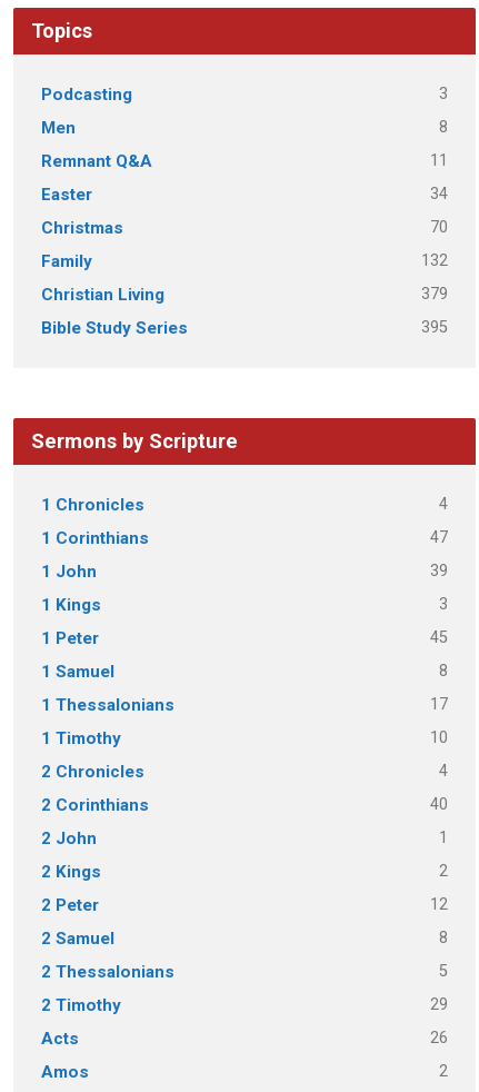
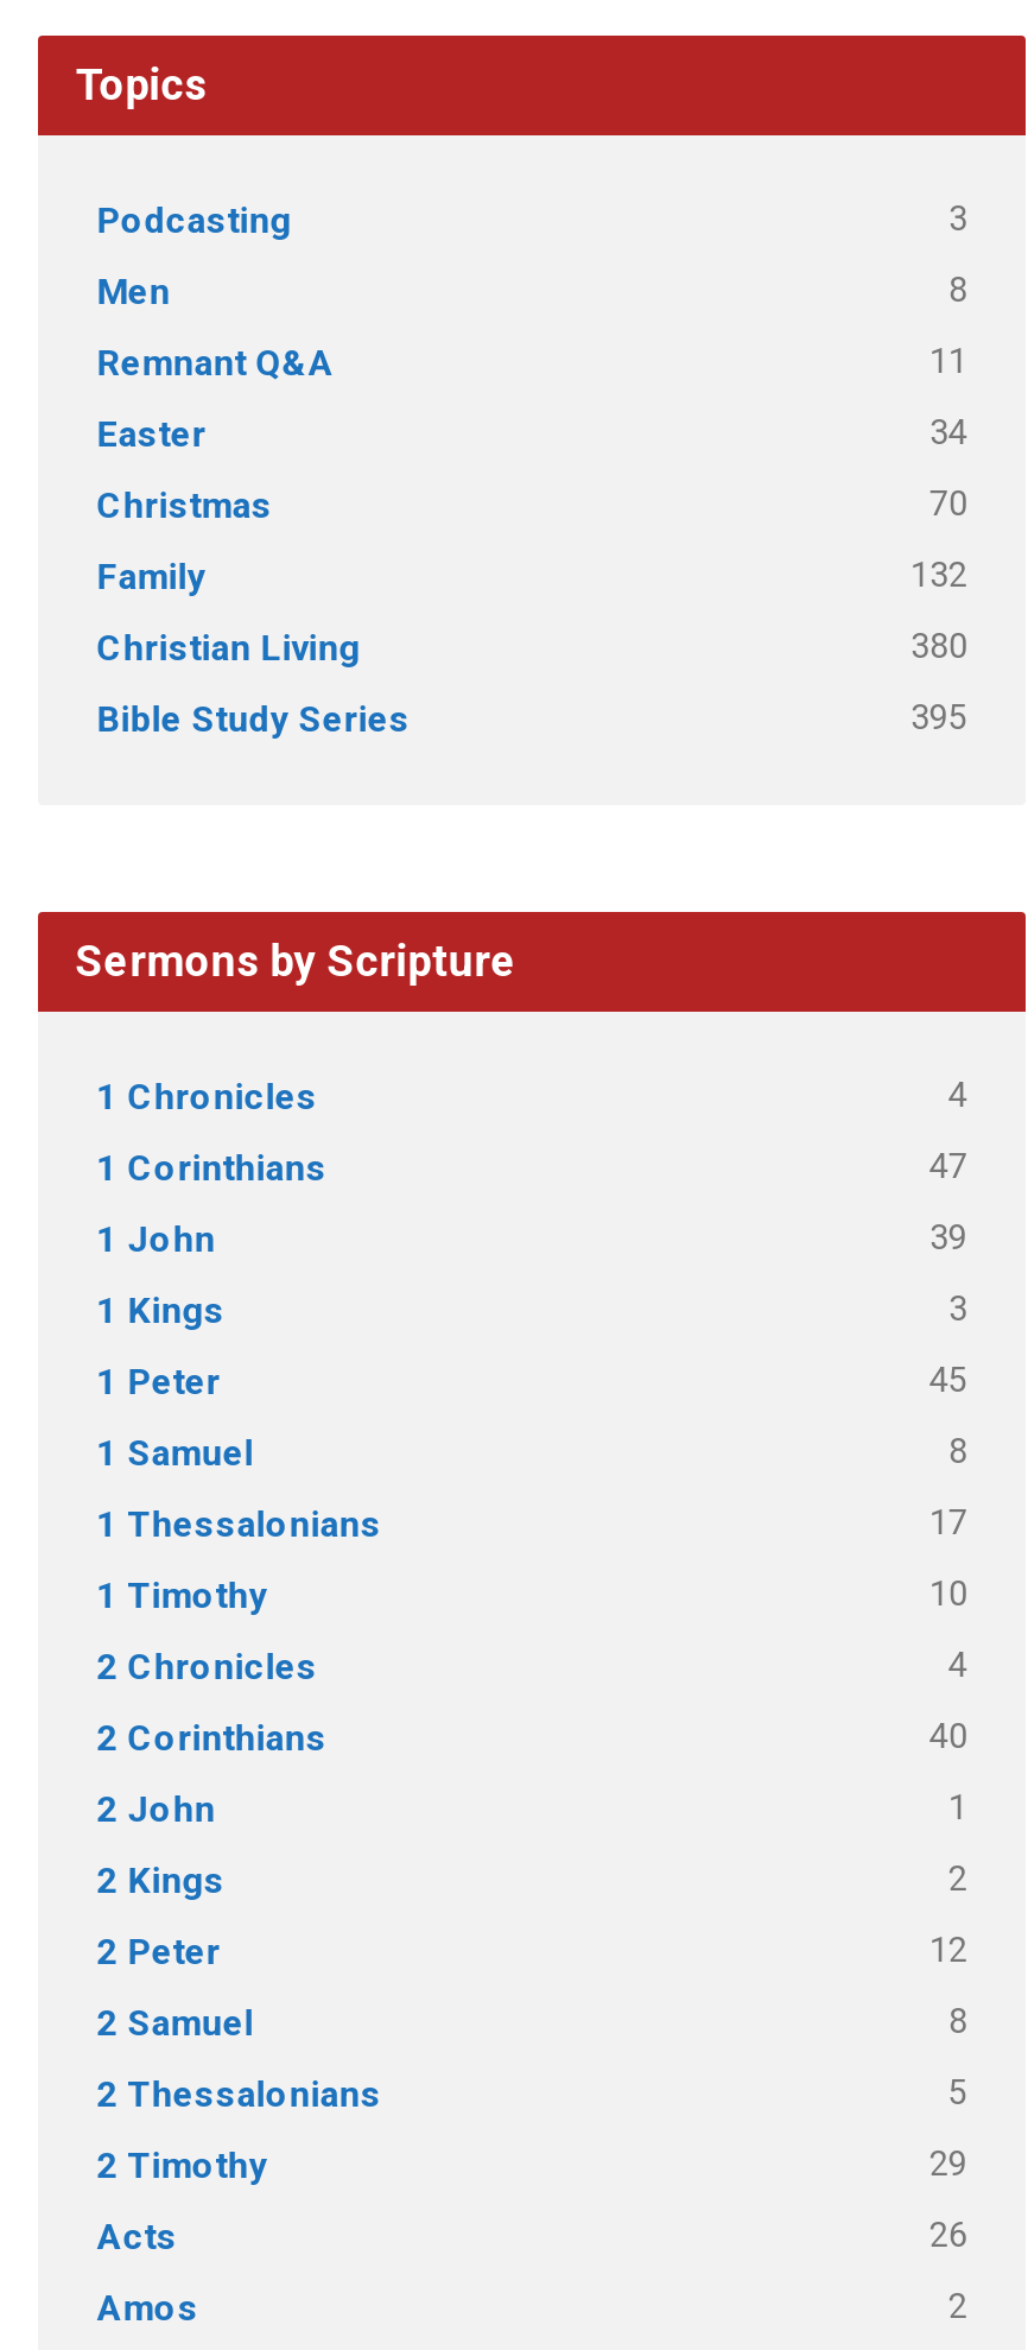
[422,284,448,303] 379 -> [910,626,967,666] 380

